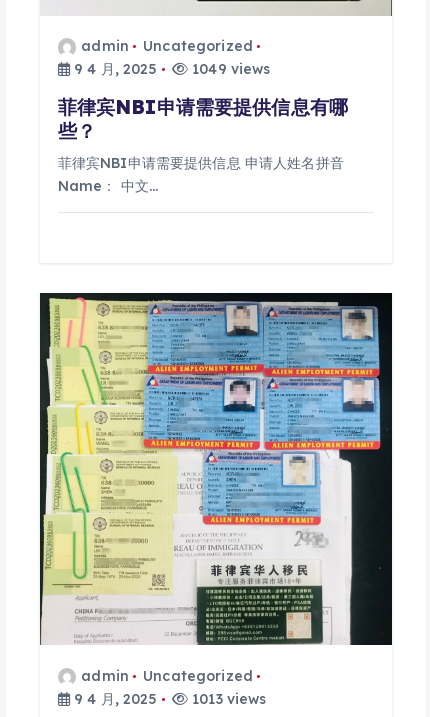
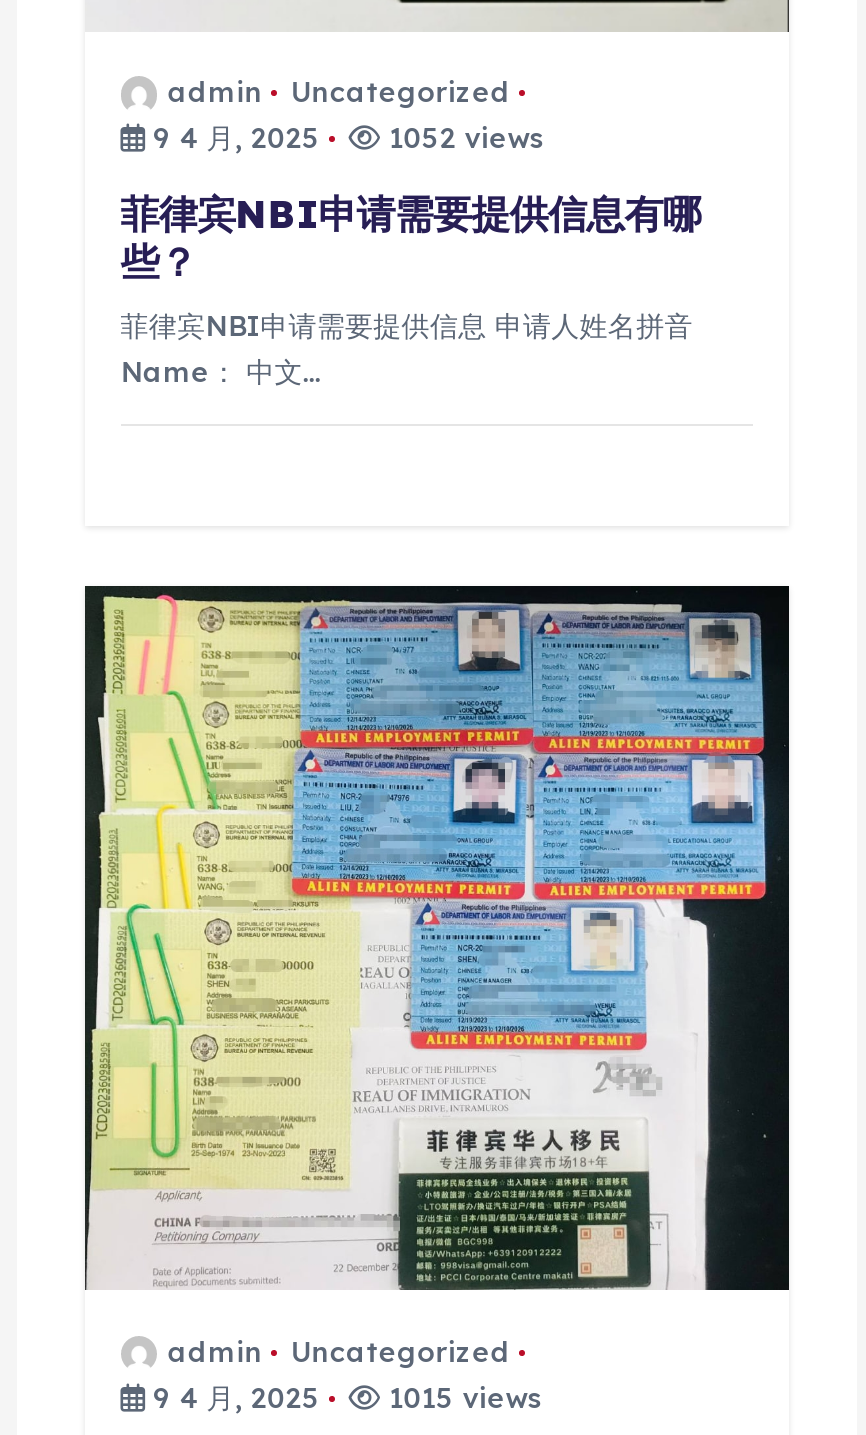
[70,60,270,78] 9 4 月, 2025 1049 views -> [145,120,544,156] 9 4 月, 2025 1052 views
[70,690,266,708] 9 4 月, 2025 1013 views -> [145,1380,542,1416] 9 4 月, 2025 1015 views

